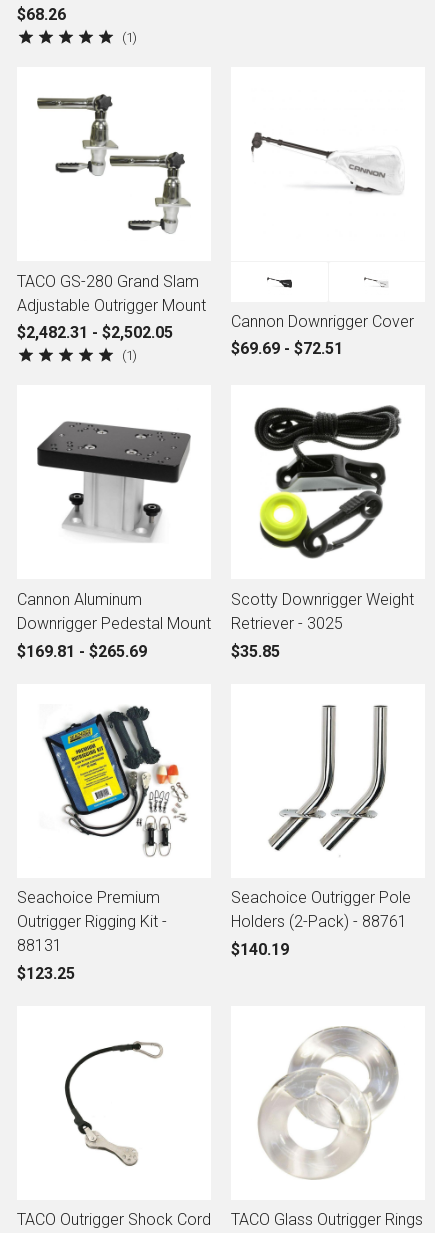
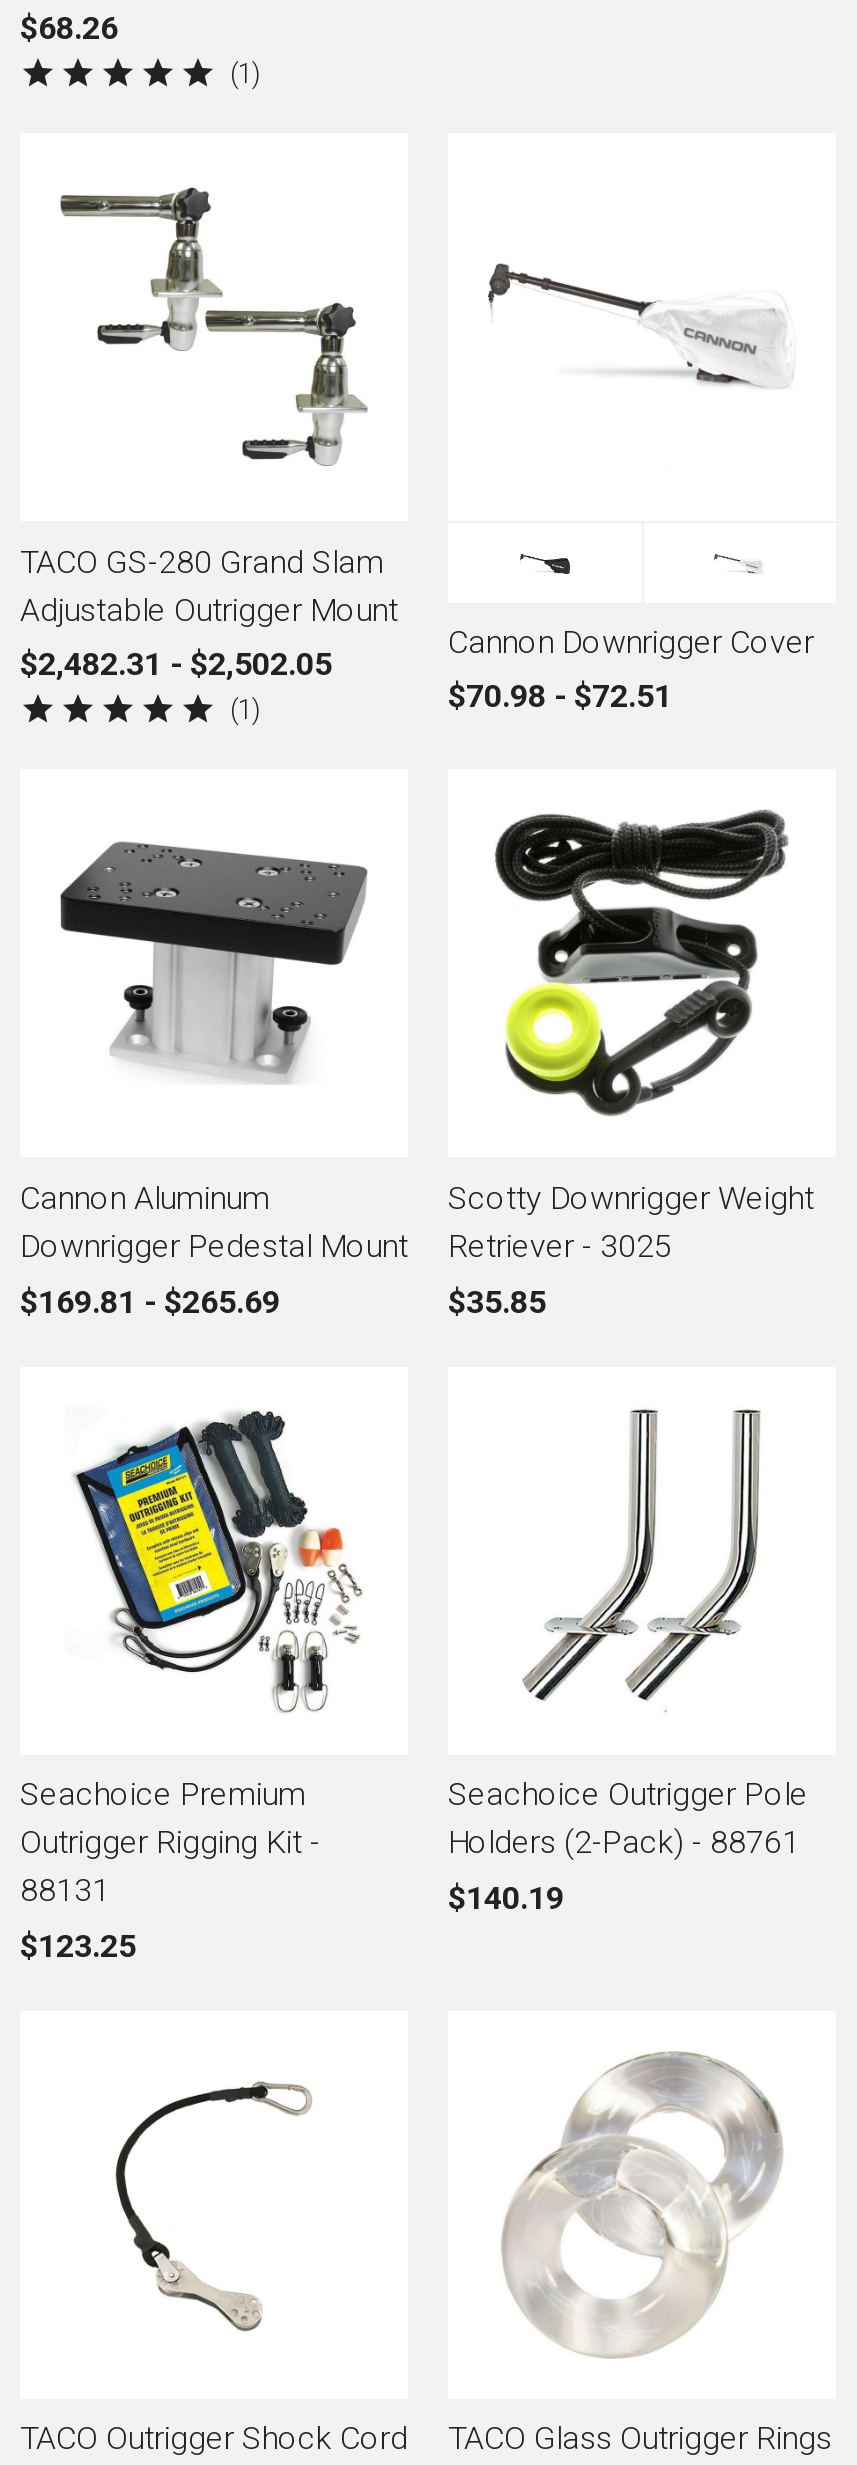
[231,339,343,358] $69.69 - $72.51 -> [448,677,672,715] $70.98 - $72.51

